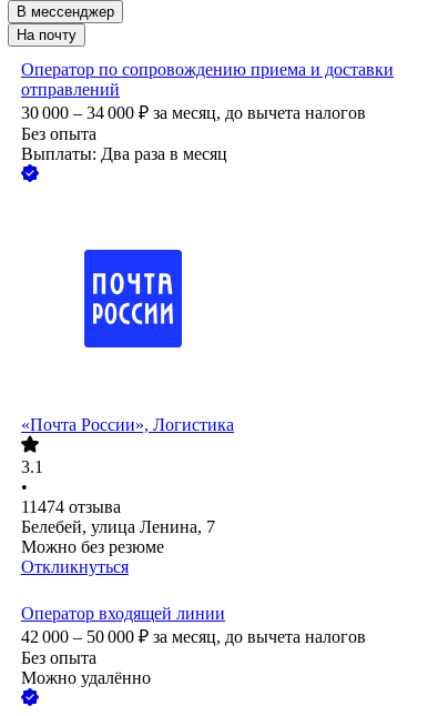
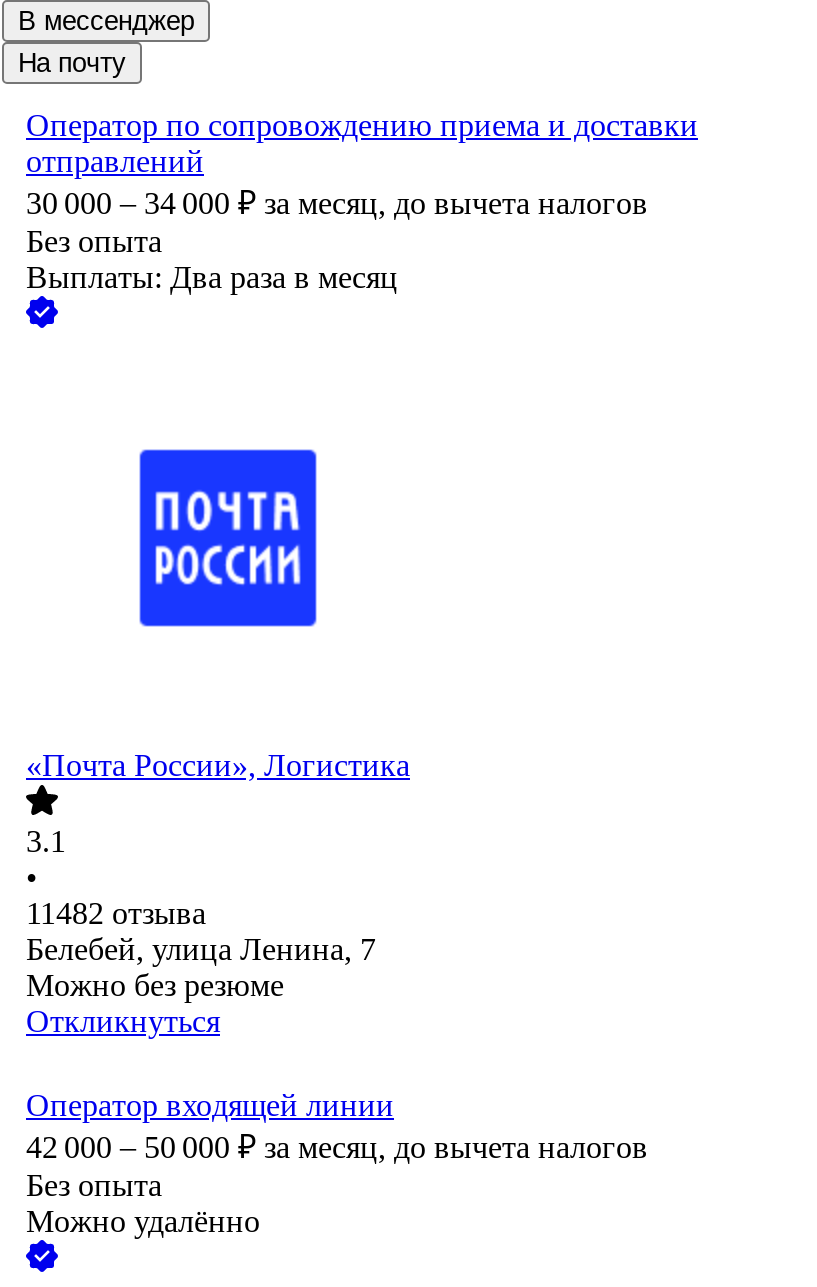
[21,498,121,517] 11474 отзыва -> [26,897,206,931] 11482 отзыва

